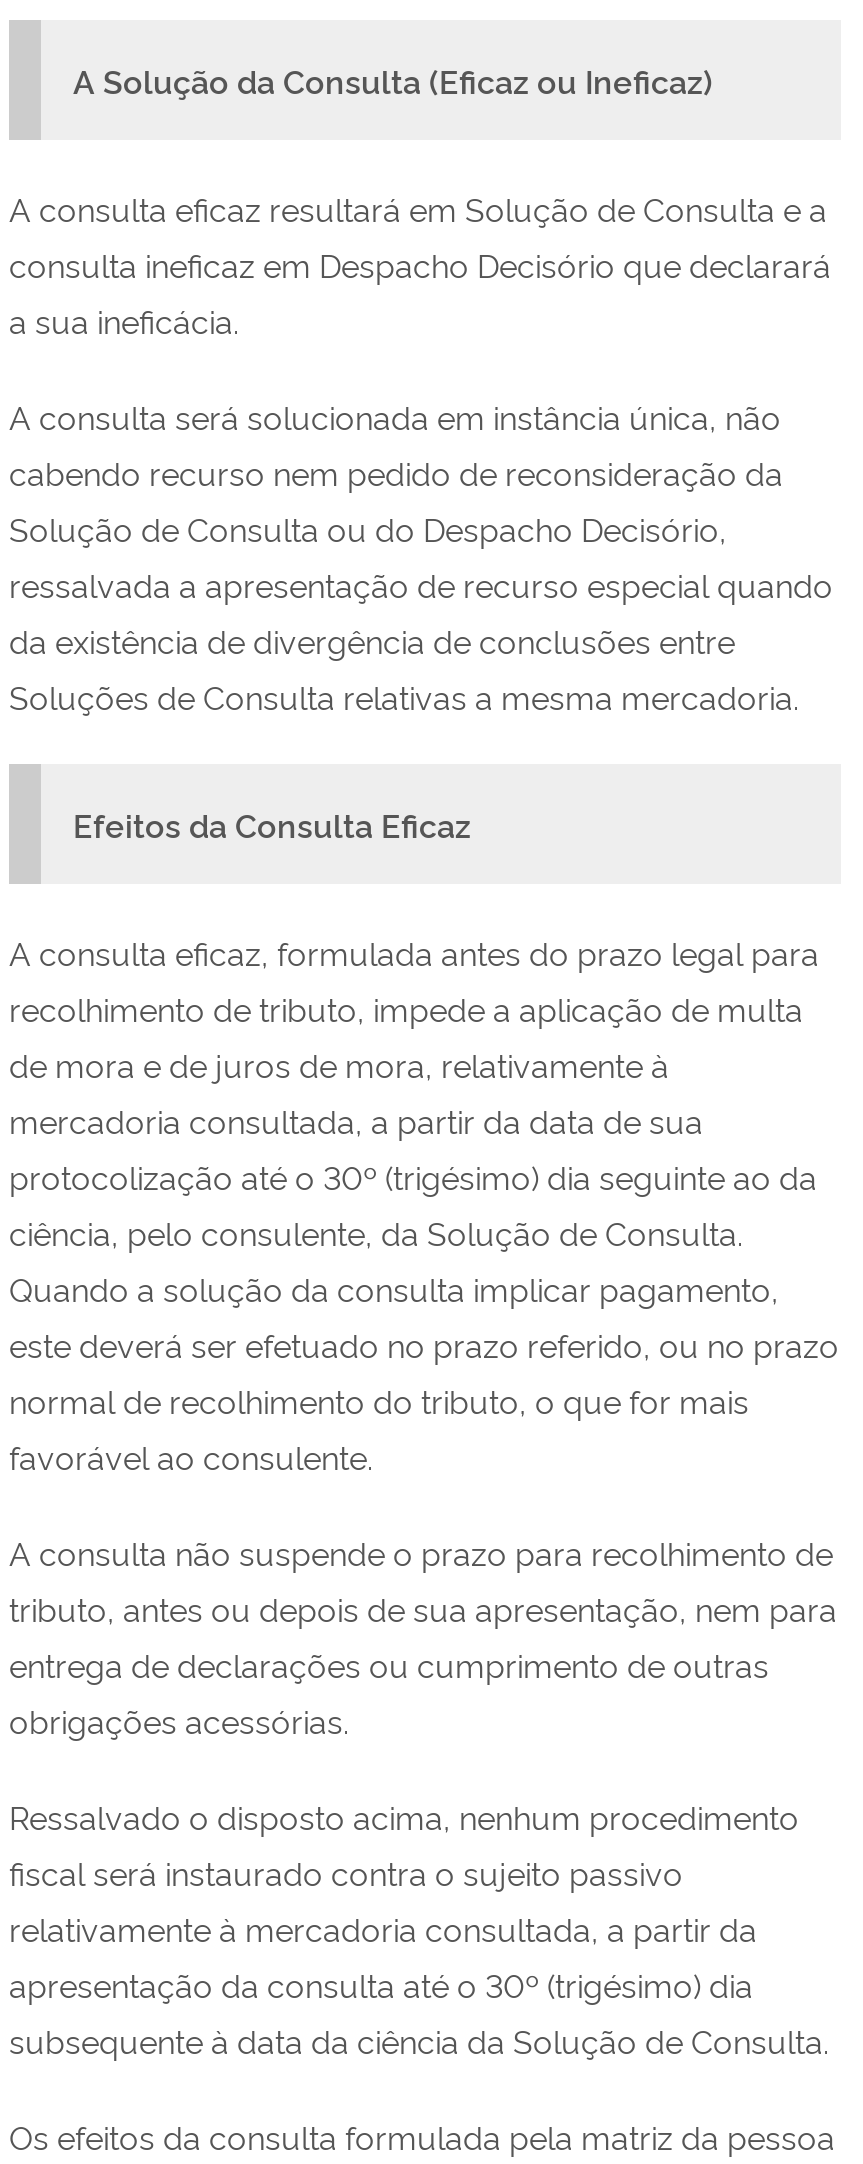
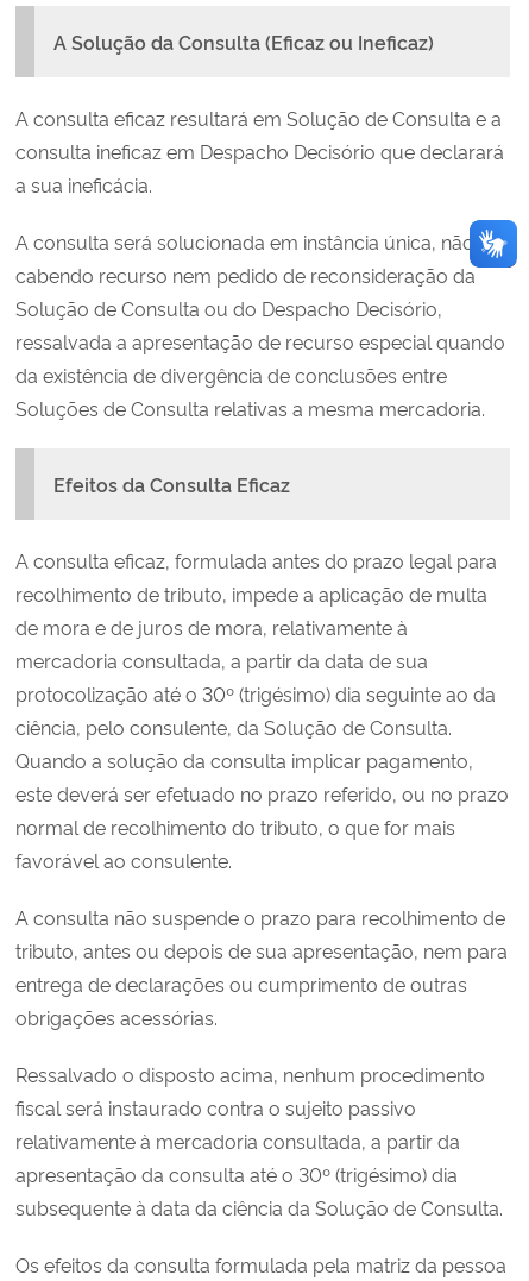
none -> [467,218,519,270] [image]

